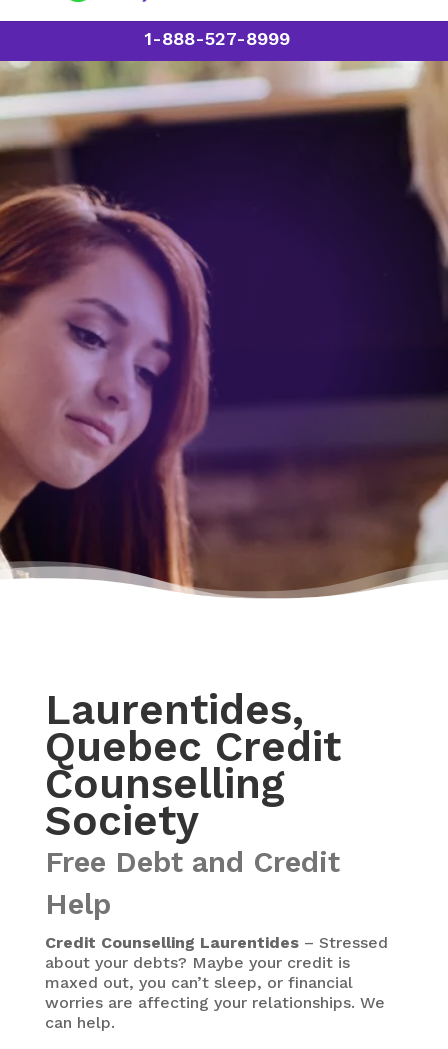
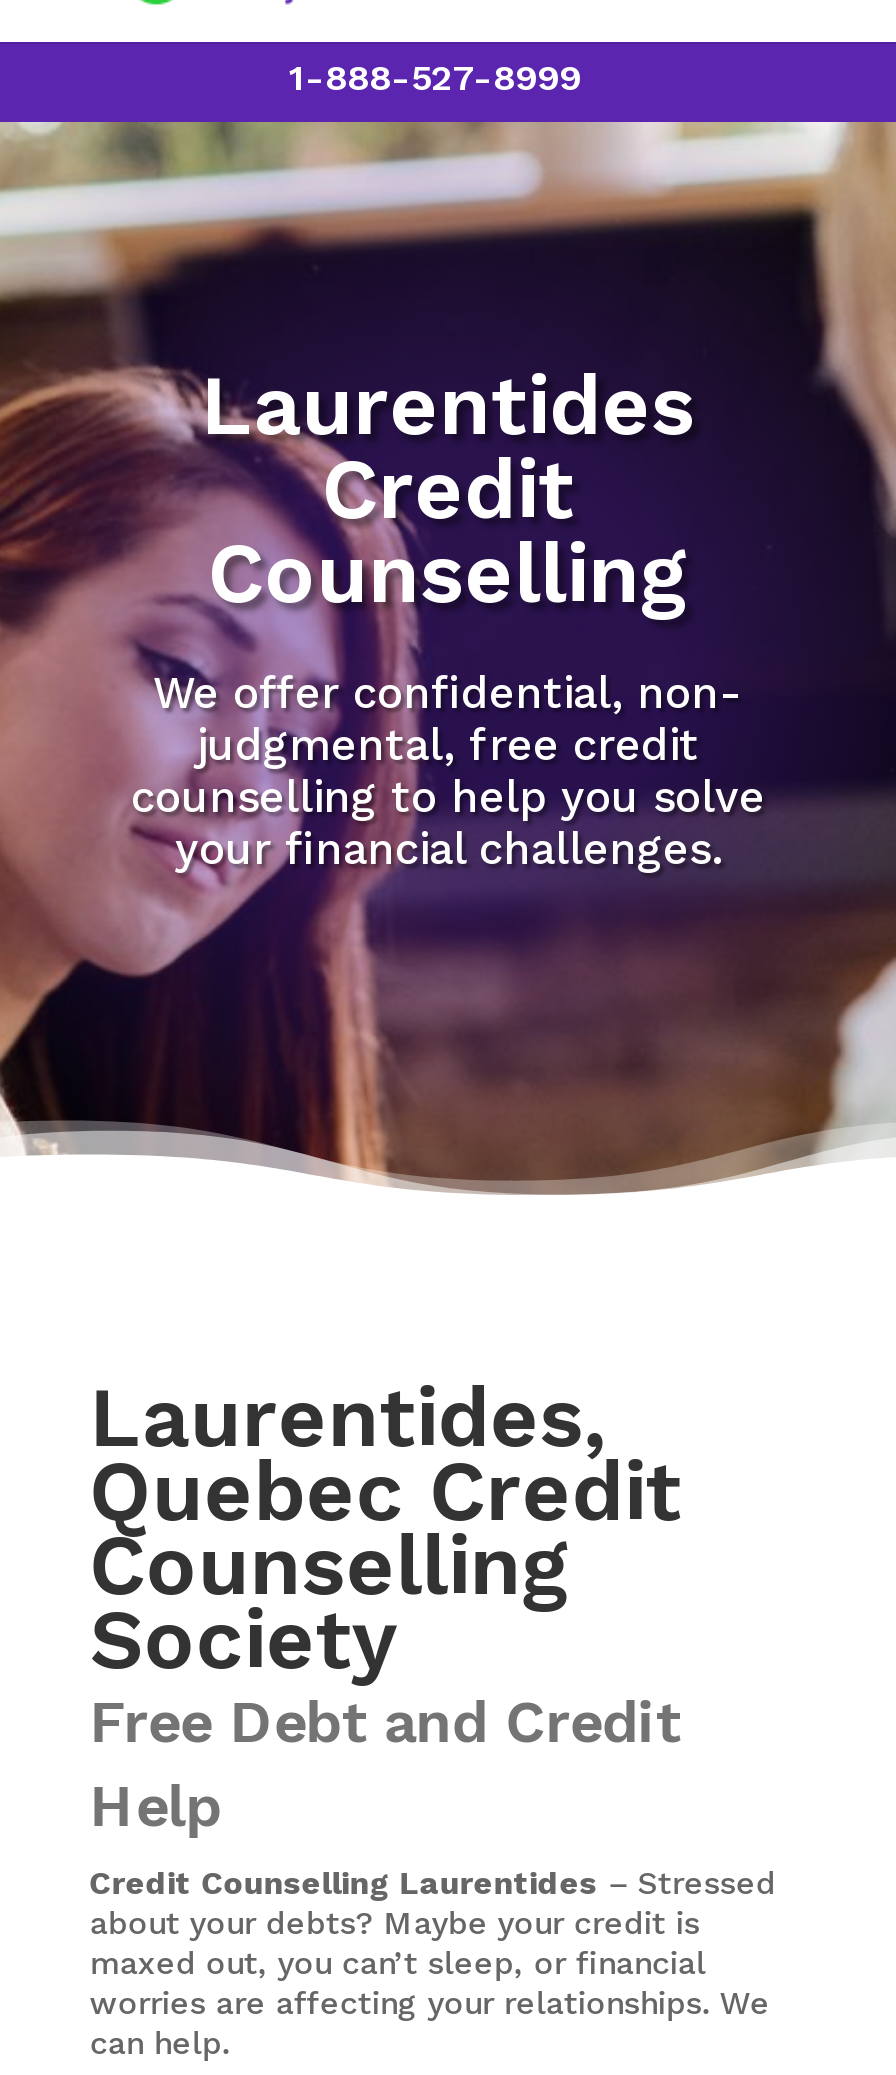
none -> [131,356,765,874] Laurentides | Credit | Counselling | We offer confidential, non- | judgmental, free credit | counselling to help you solve | your financial challenges.

